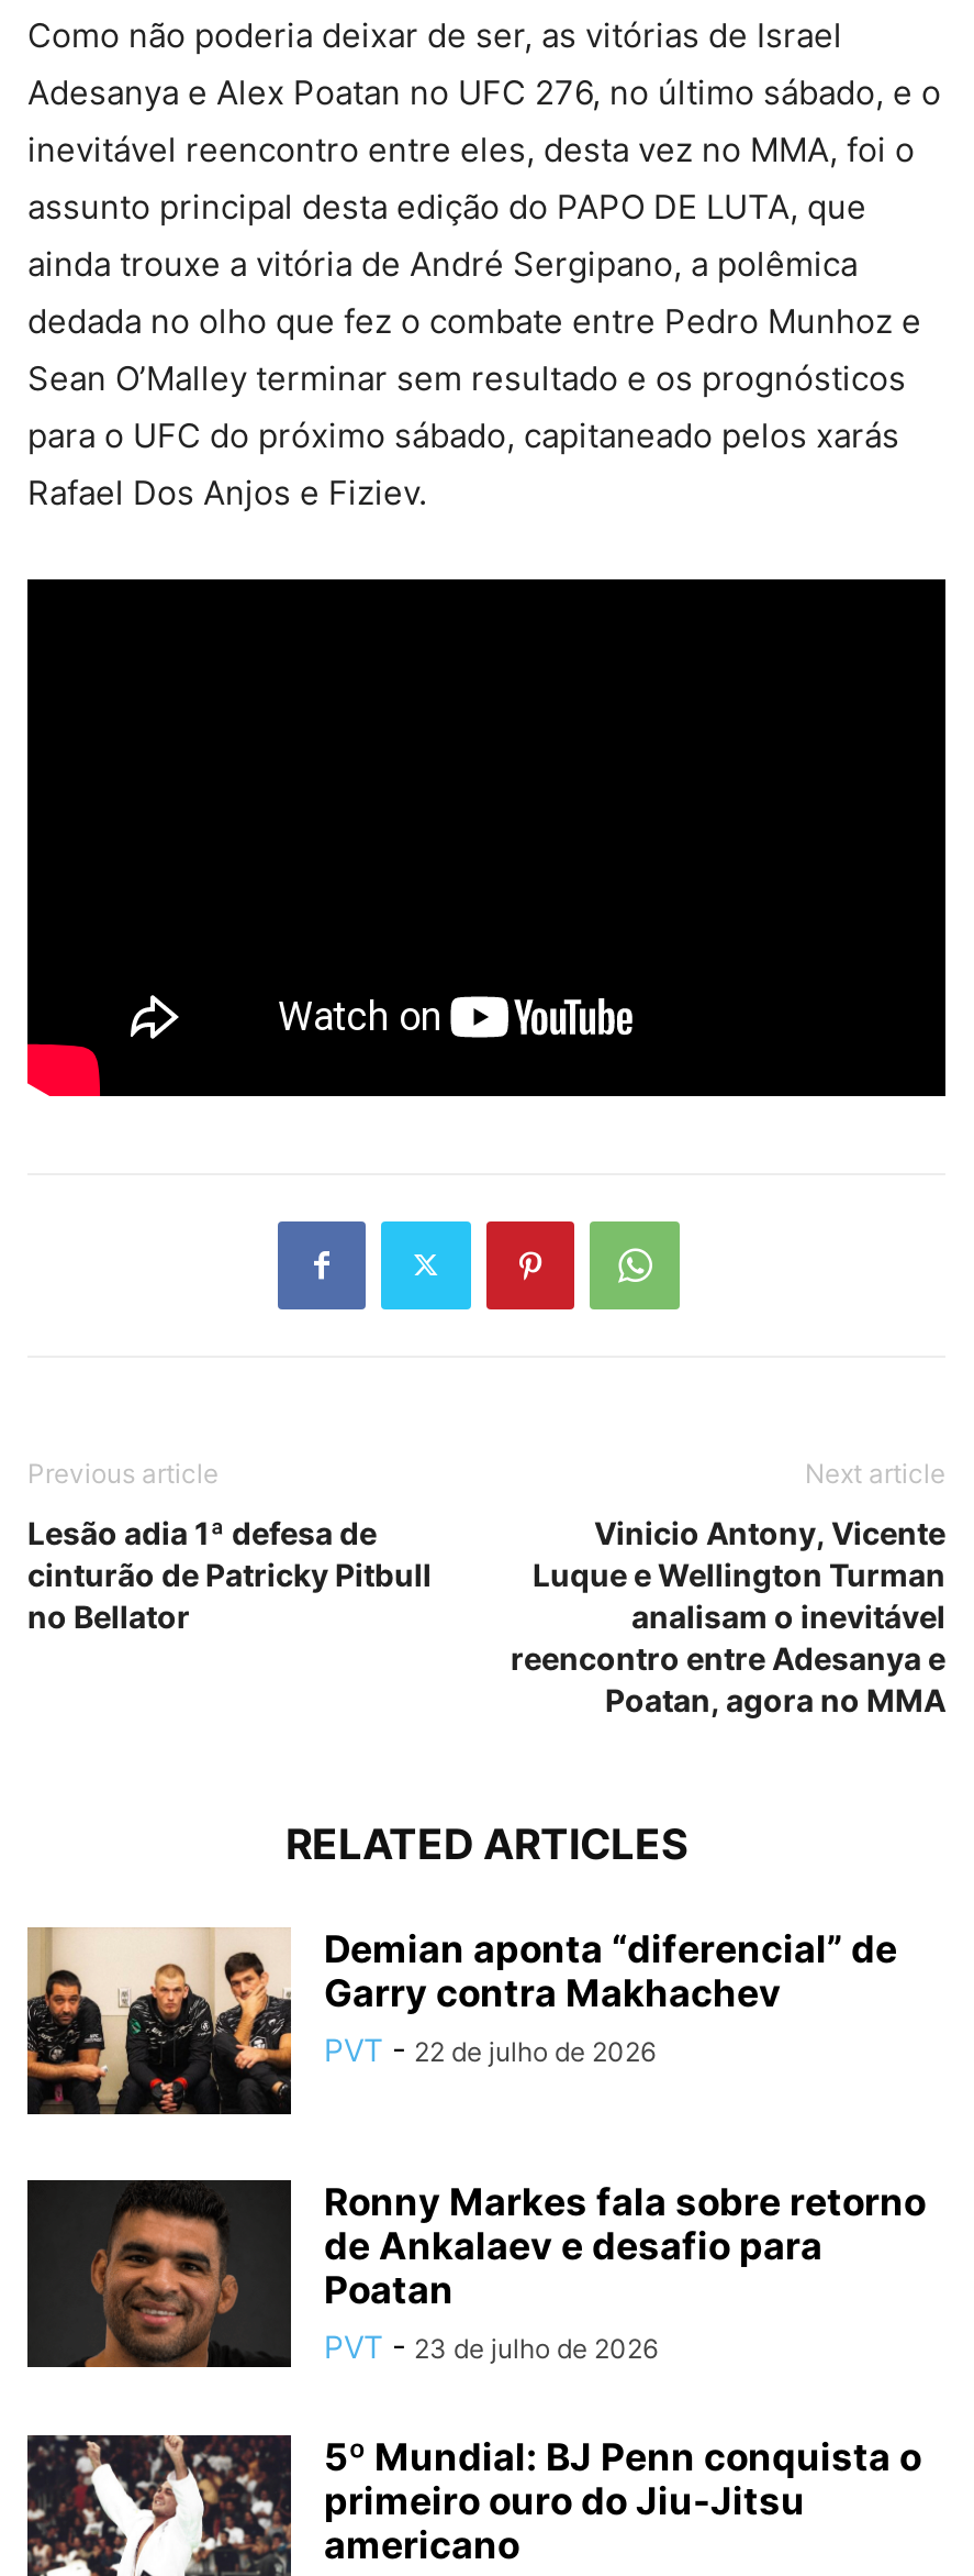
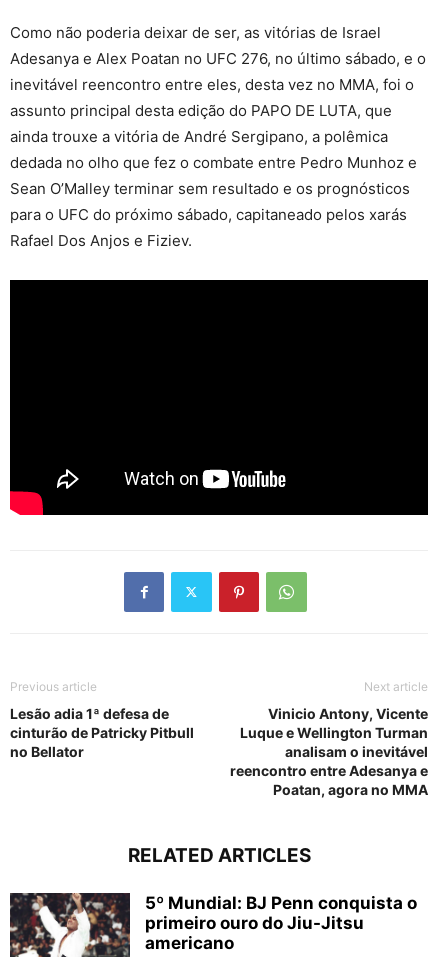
[25,1925,897,2116] [image] | Demian aponta “diferencial” de | Garry contra Makhachev | PVT - 22 de julho de 2026 -> none
[27,2178,926,2369] [image] | Ronny Markes fala sobre retorno | de Ankalaev e desafio para | Poatan | PVT - 23 de julho de 2026 -> none

